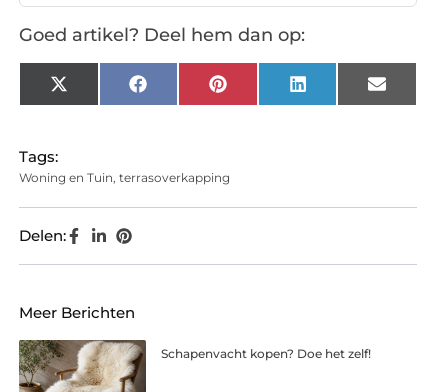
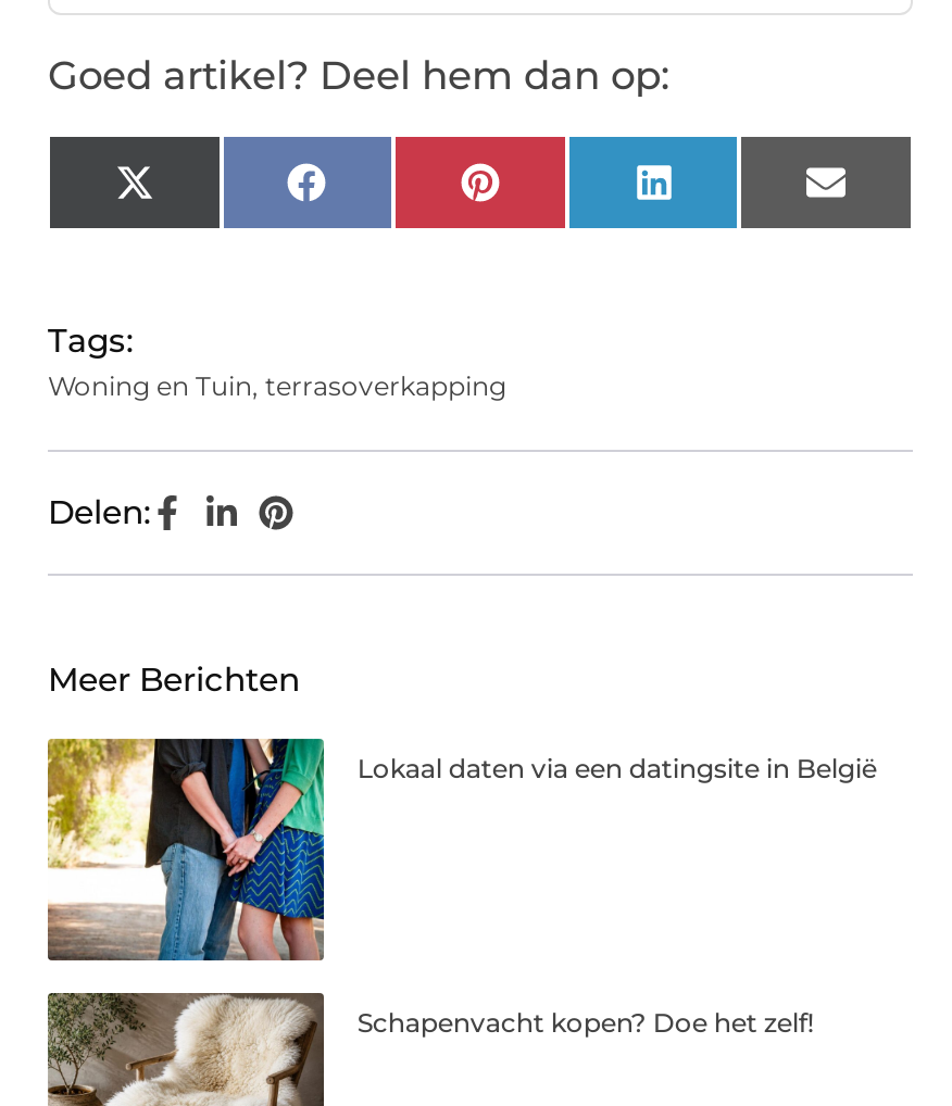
none -> [46,737,877,963] [image] | Lokaal daten via een datingsite in België

